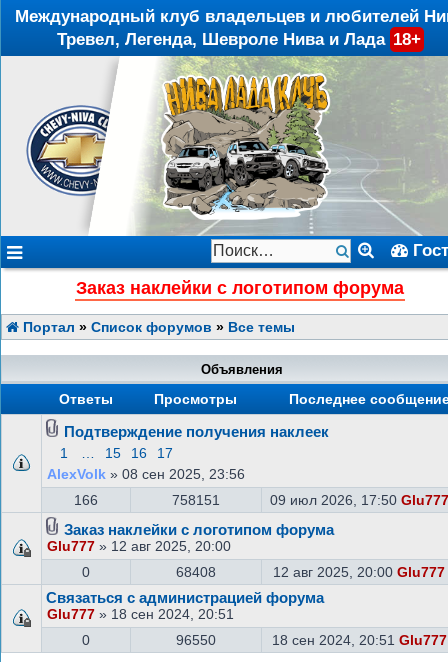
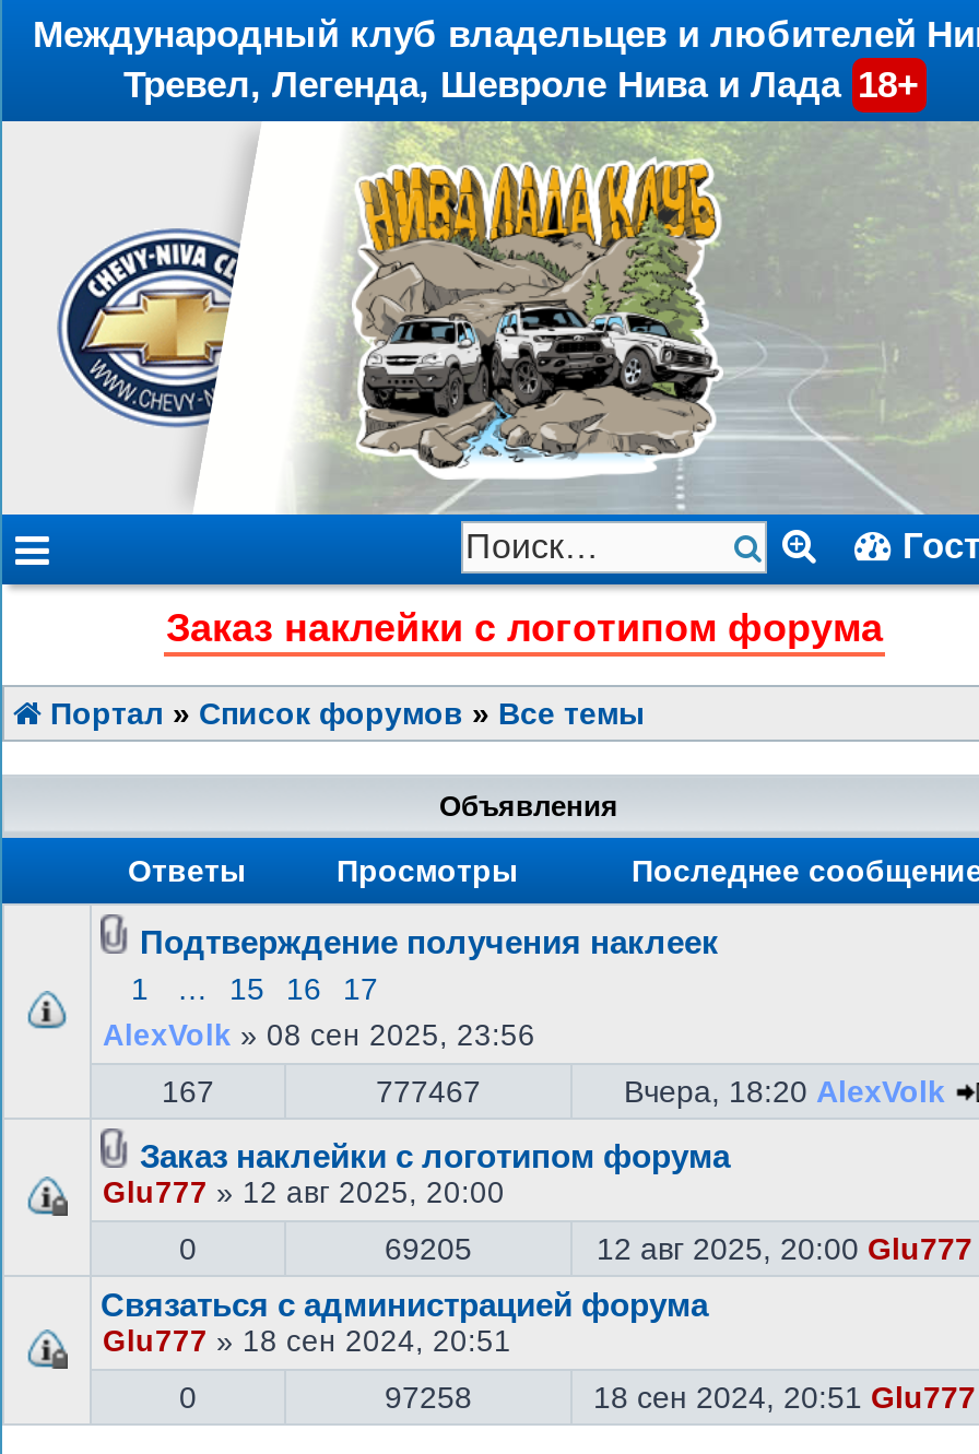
[74,492,448,508] 166 | 758151 | 09 июл 2026, 17:50 Glu777 -> [162,1074,945,1109] 167 | 777467 | Вчера, 18:20 AlexVolk
[176,564,216,580] 68408 -> [385,1231,472,1266] 69205
[176,632,216,648] 96550 -> [385,1380,472,1415] 97258

